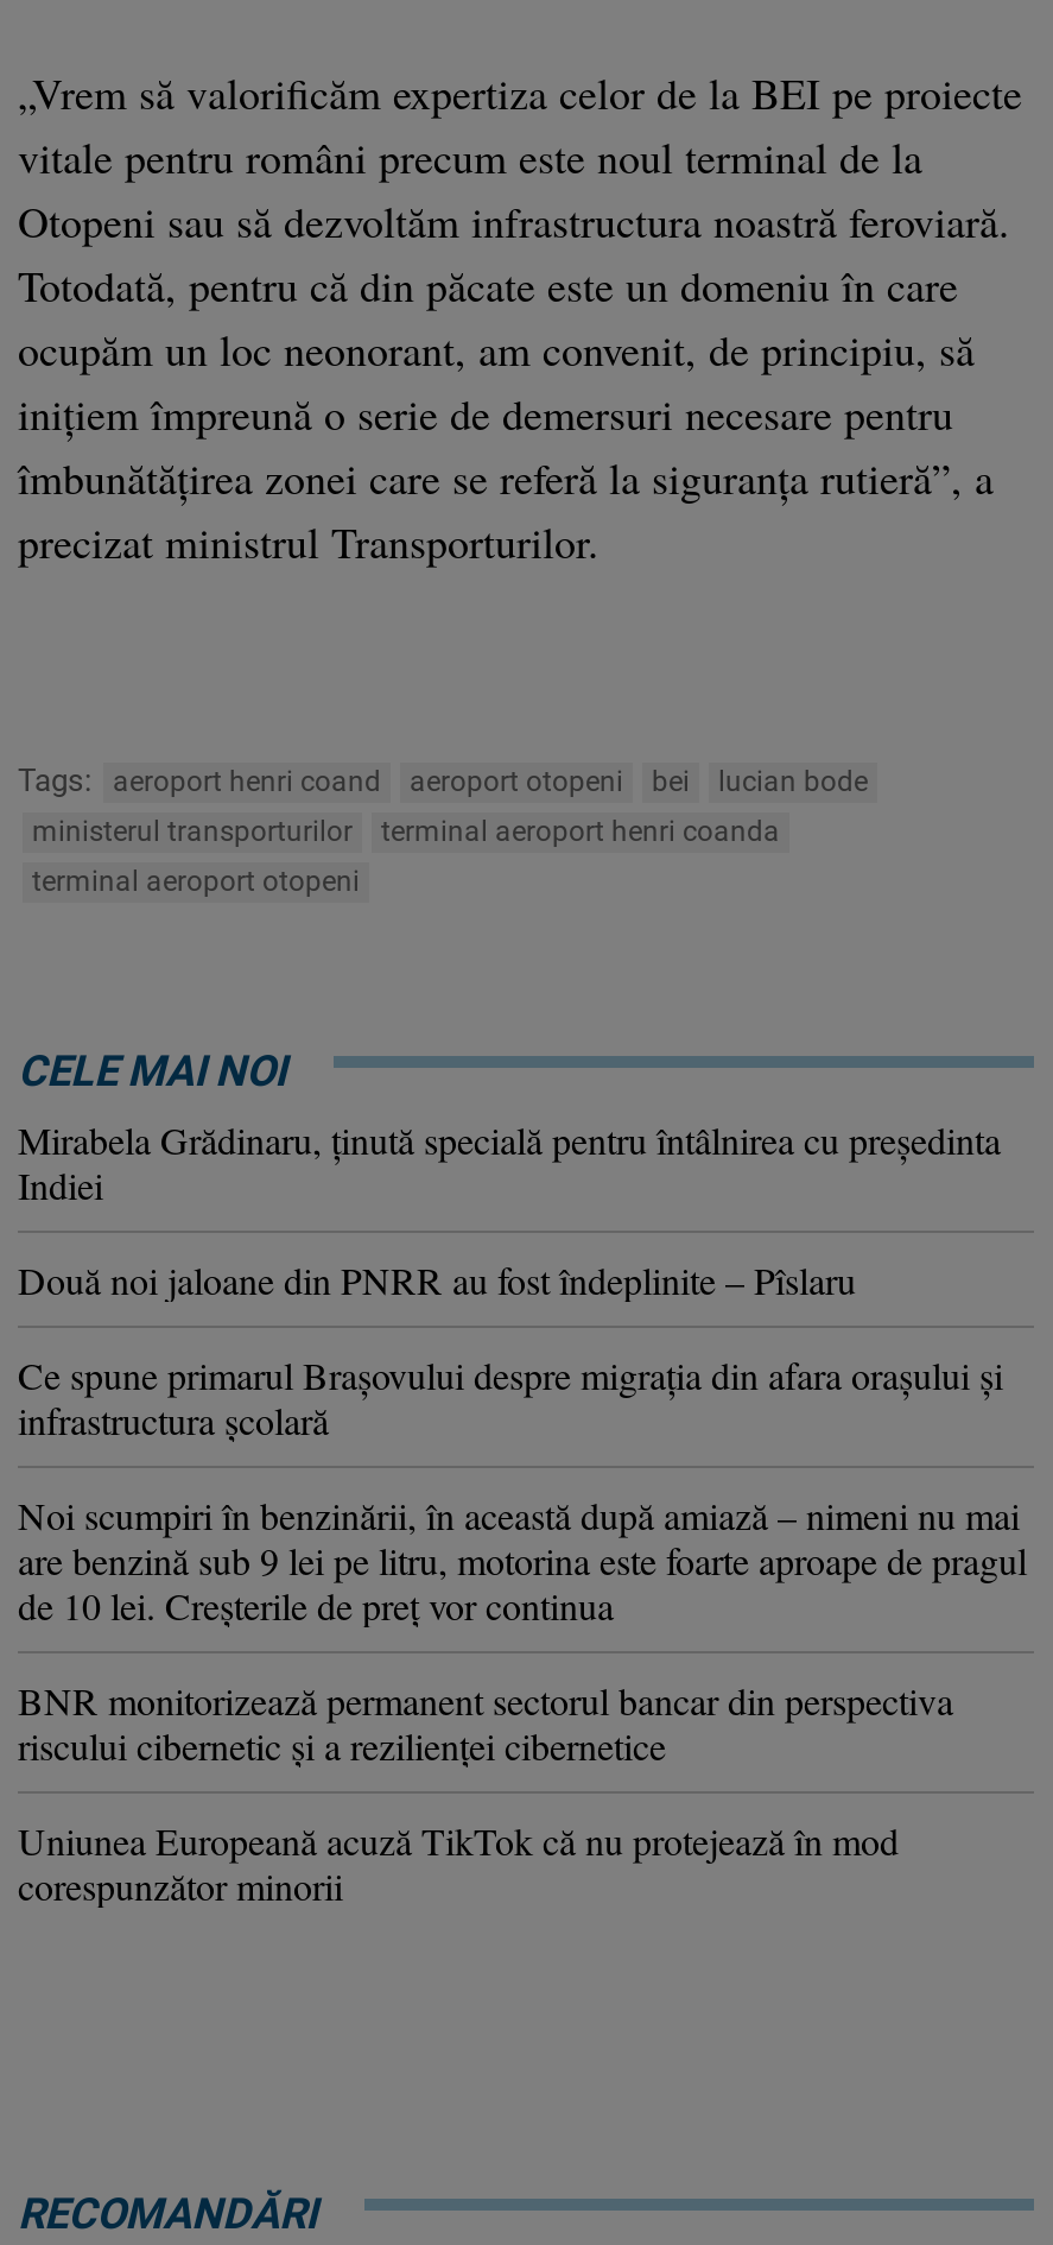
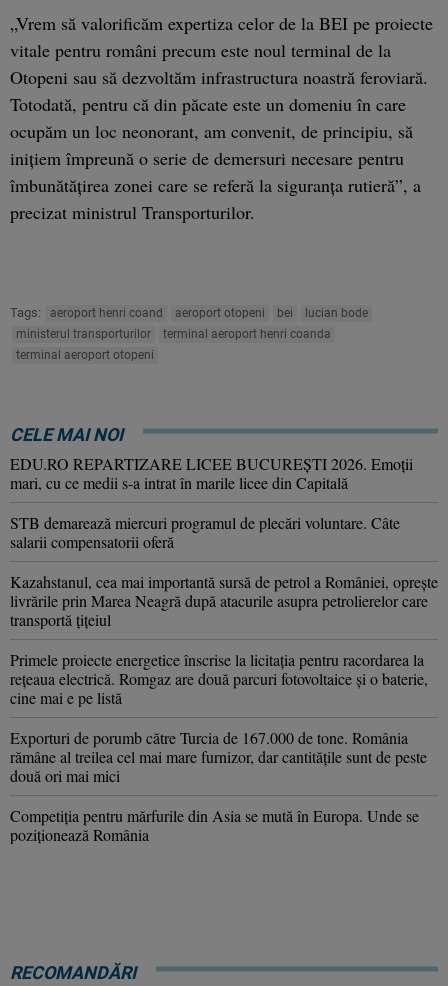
[18,1114,1001,1209] Mirabela Grădinaru, ţinută specială pentru întâlnirea cu preşedinta | Indiei -> [10,453,413,493] EDU.RO REPARTIZARE LICEE BUCUREŞTI 2026. Emoţii | mari, cu ce medii s-a intrat în marile licee din Capitală
[18,1254,856,1304] Două noi jaloane din PNRR au fost îndeplinite – Pîslaru -> [10,512,400,552] STB demarează miercuri programul de plecări voluntare. Câte | salarii compensatorii oferă
[18,1349,1003,1444] Ce spune primarul Brașovului despre migraţia din afara oraşului şi | infrastructura şcolară -> [10,571,438,630] Kazahstanul, cea mai importantă sursă de petrol a României, oprește | livrările prin Marea Neagră după atacurile asupra petrolierelor care | transportă țițeiul
[18,1489,1027,1629] Noi scumpiri în benzinării, în această după amiază – nimeni nu mai | are benzină sub 9 lei pe litru, motorina este foarte aproape de pragul | de 10 lei. Creșterile de preț vor continua -> [10,649,428,708] Primele proiecte energetice înscrise la licitația pentru racordarea la | rețeaua electrică. Romgaz are două parcuri fotovoltaice și o baterie, | cine mai e pe listă
[18,1674,953,1769] BNR monitorizează permanent sectorul bancar din perspectiva | riscului cibernetic şi a rezilienţei cibernetice -> [10,727,427,786] Exporturi de porumb către Turcia de 167.000 de tone. România | rămâne al treilea cel mai mare furnizor, dar cantitățile sunt de peste | două ori mai mici
[18,1815,899,1910] Uniunea Europeană acuză TikTok că nu protejează în mod | corespunzător minorii -> [10,805,419,845] Competiția pentru mărfurile din Asia se mută în Europa. Unde se | poziționează România

